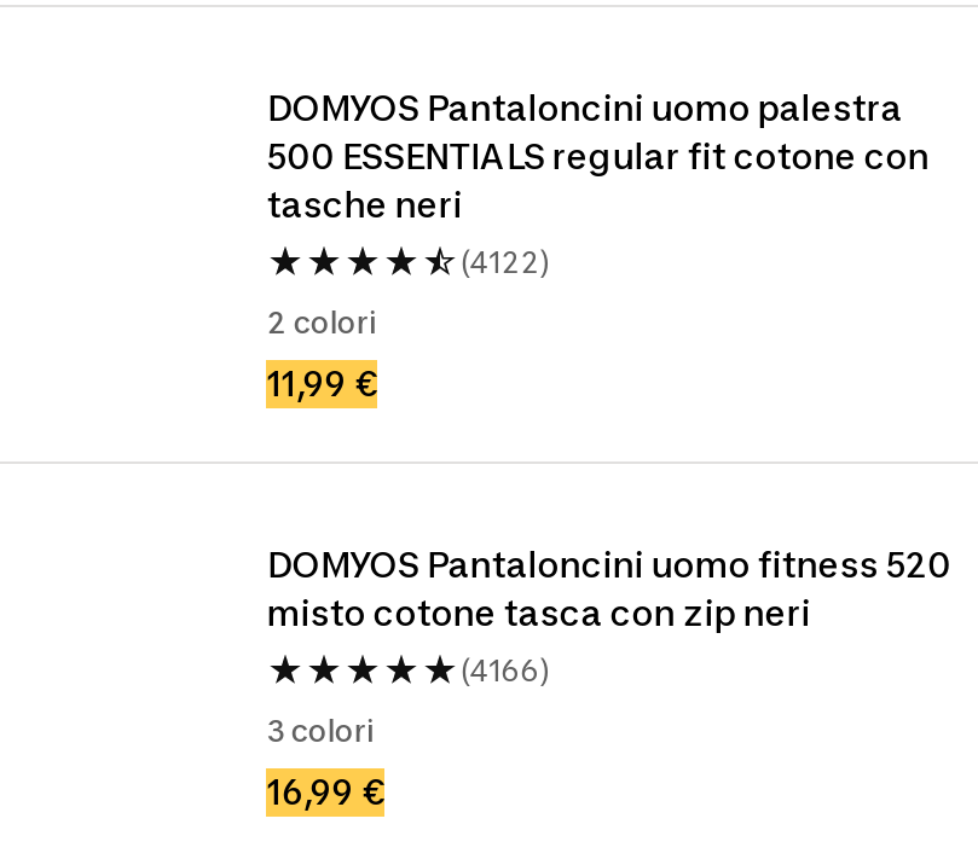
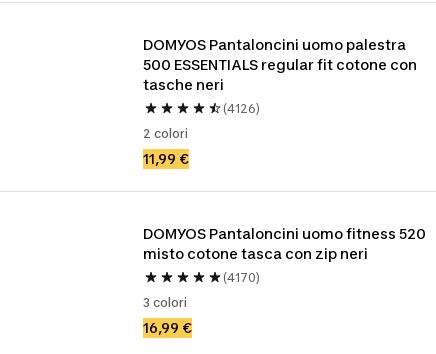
[460,244,550,280] (4122) -> [223,101,260,116] (4126)
[460,652,550,688] (4166) -> [223,270,260,285] (4170)

